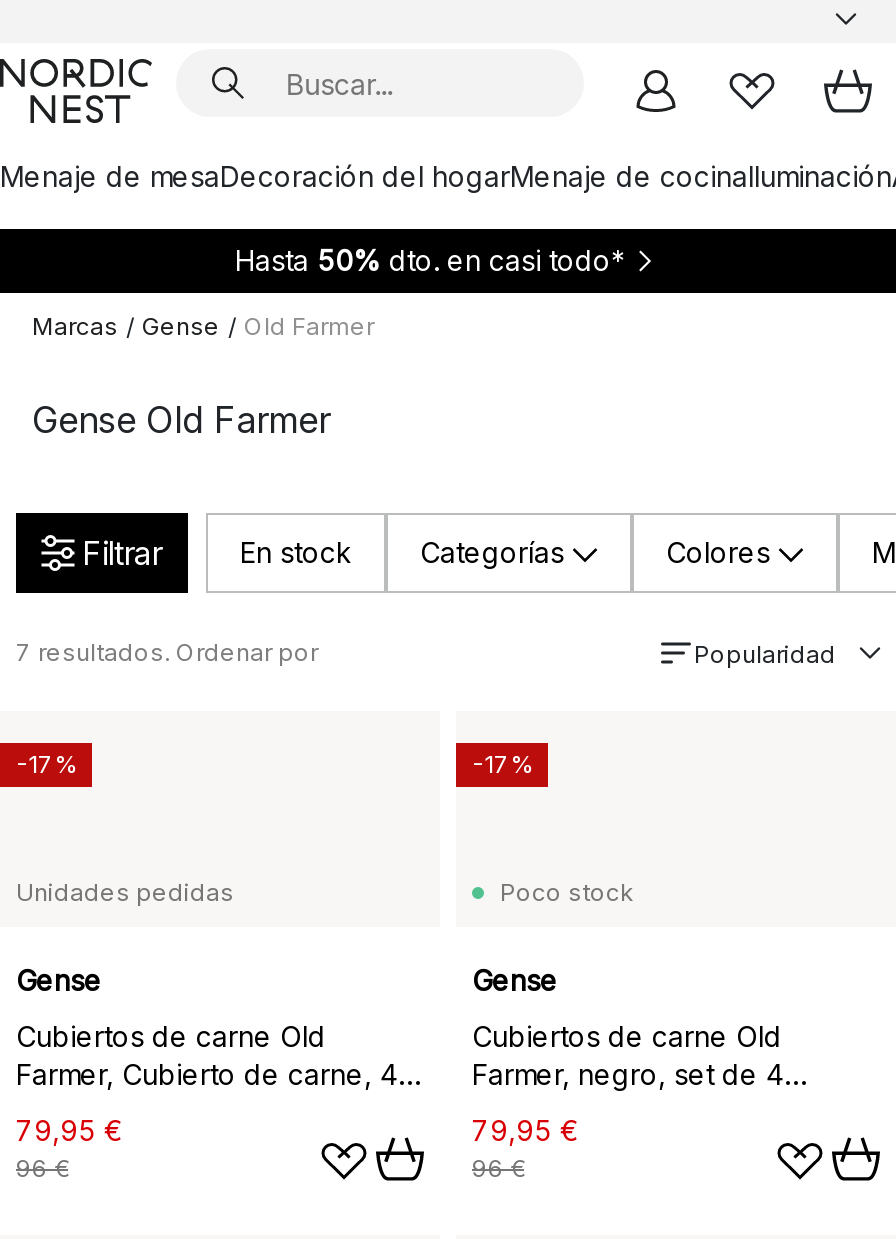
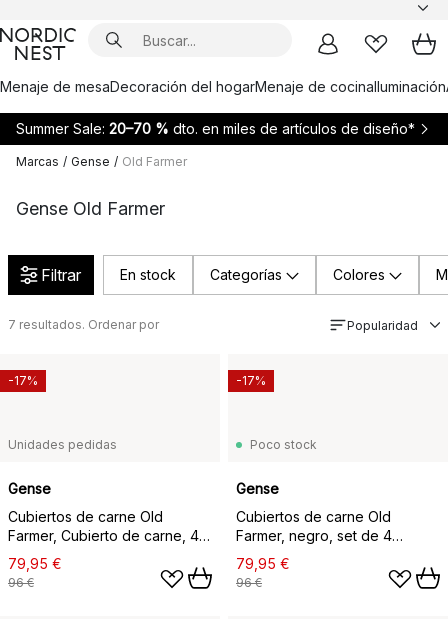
[235,243,625,277] Hasta 50% dto. en casi todo* -> [15,120,414,137] Summer Sale: 20–70 % dto. en miles de artículos de diseño*

